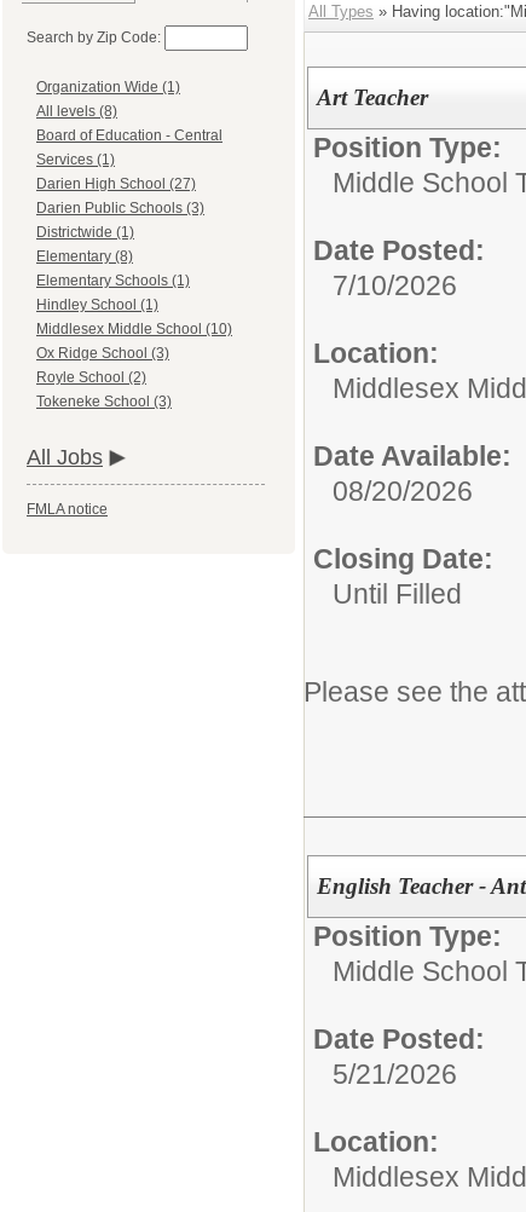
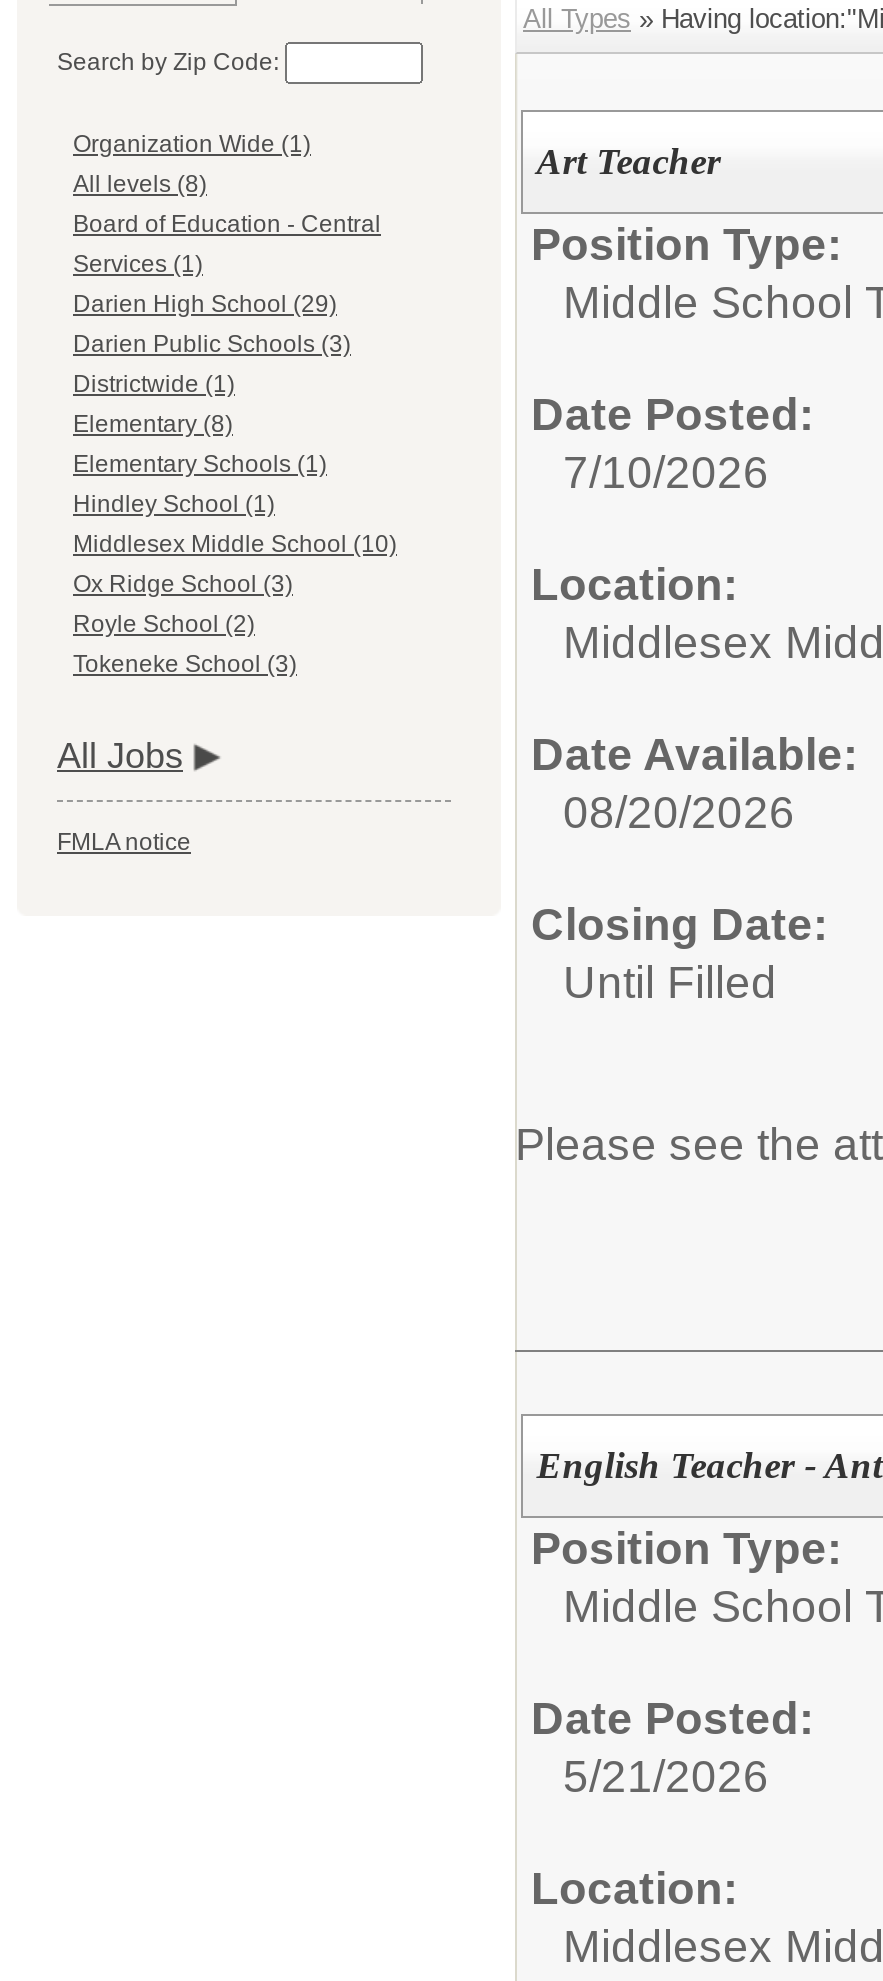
[36,176,196,193] Darien High School (27) -> [73,291,337,319] Darien High School (29)

